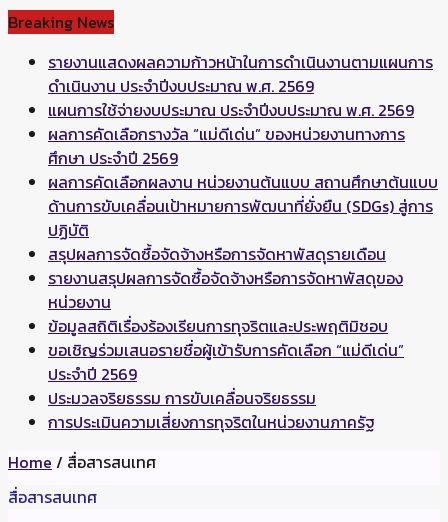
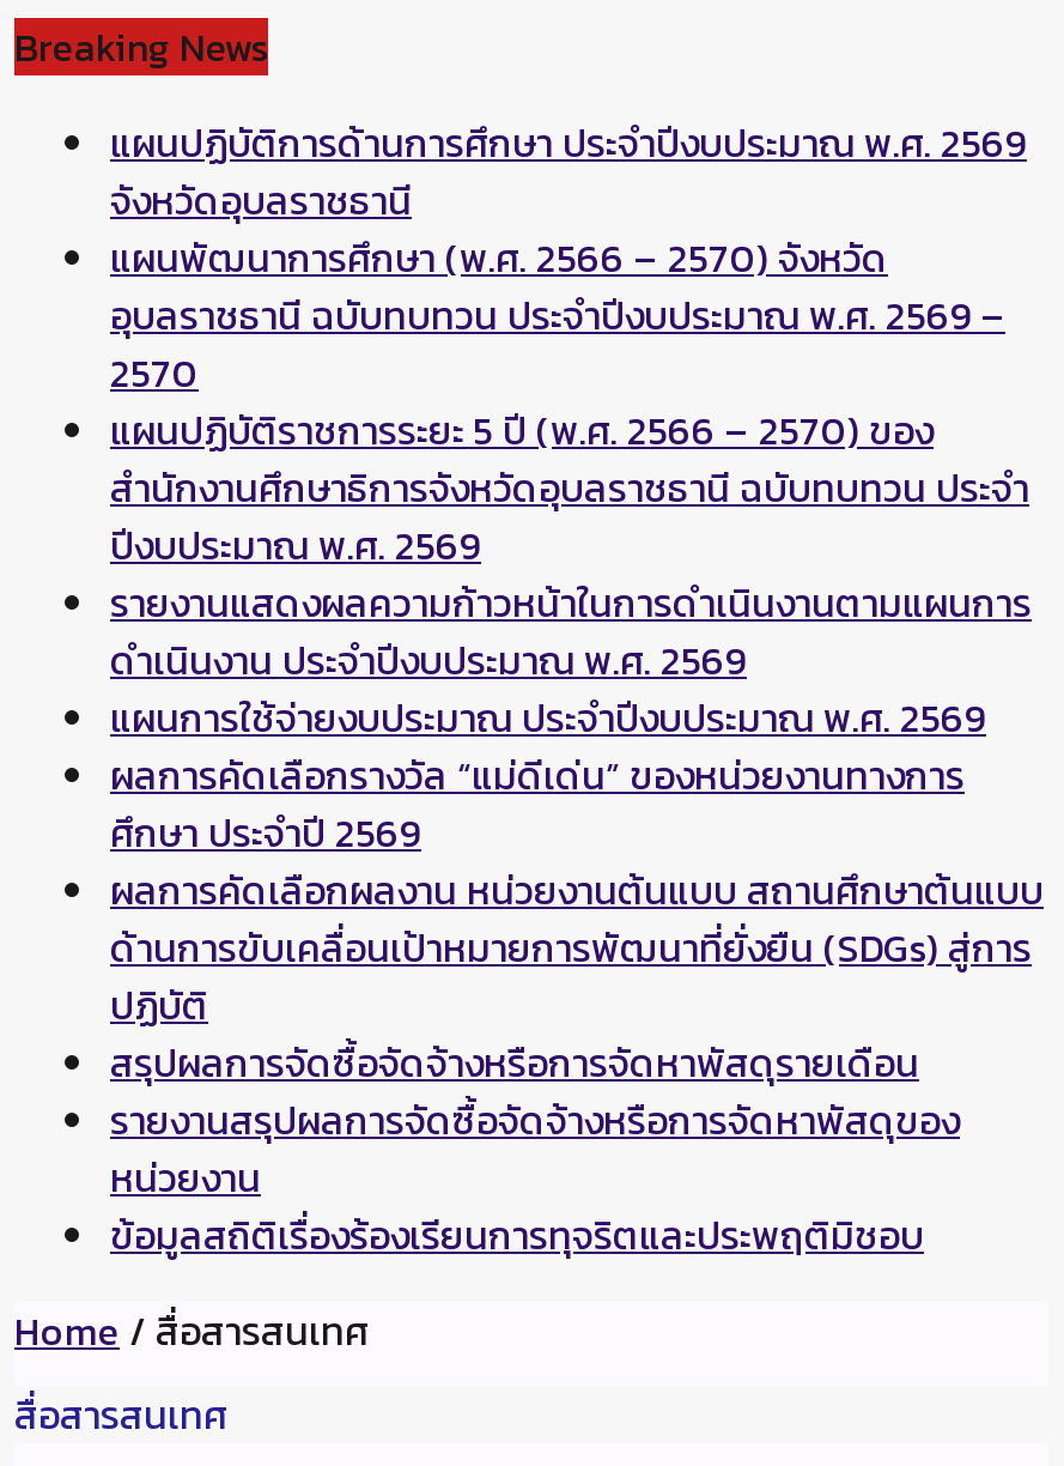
none -> [110,115,1029,575] แผนปฏิบัติการด้านการศึกษา ประจำปีงบประมาณ พ.ศ. 2569 | จังหวัดอุบลราชธานี | แผนพัฒนาการศึกษา (พ.ศ. 2566 – 2570) จังหวัด | อุบลราชธานี ฉบับทบทวน ประจำปีงบประมาณ พ.ศ. 2569 – | 2570 | แผนปฏิบัติราชการระยะ 5 ปี (พ.ศ. 2566 – 2570) ของ | สำนักงานศึกษาธิการจังหวัดอุบลราชธานี ฉบับทบทวน ประจำ | ปีงบประมาณ พ.ศ. 2569
moved [48,50,438,338] -> [110,575,1044,1265]: รายงานแสดงผลความก้าวหน้าในการดำเนินงานตามแผนการ | ดำเนินงาน ประจำปีงบประมาณ พ.ศ. 2569 | แผนการใช้จ่ายงบประมาณ ประจำปีงบประมาณ พ.ศ. 2569 | ... | หน่วยงาน | ข้อมูลสถิติเรื่องร้องเรียนการทุจริตและประพฤติมิชอบ
[48,338,404,434] ขอเชิญร่วมเสนอรายชื่อผู้เข้ารับการคัดเลือก “แม่ดีเด่น” | ประจำปี 2569 | ประมวลจริยธรรม การขับเคลื่อนจริยธรรม | การประเมินความเสี่ยงการทุจริตในหน่วยงานภาครัฐ -> none

